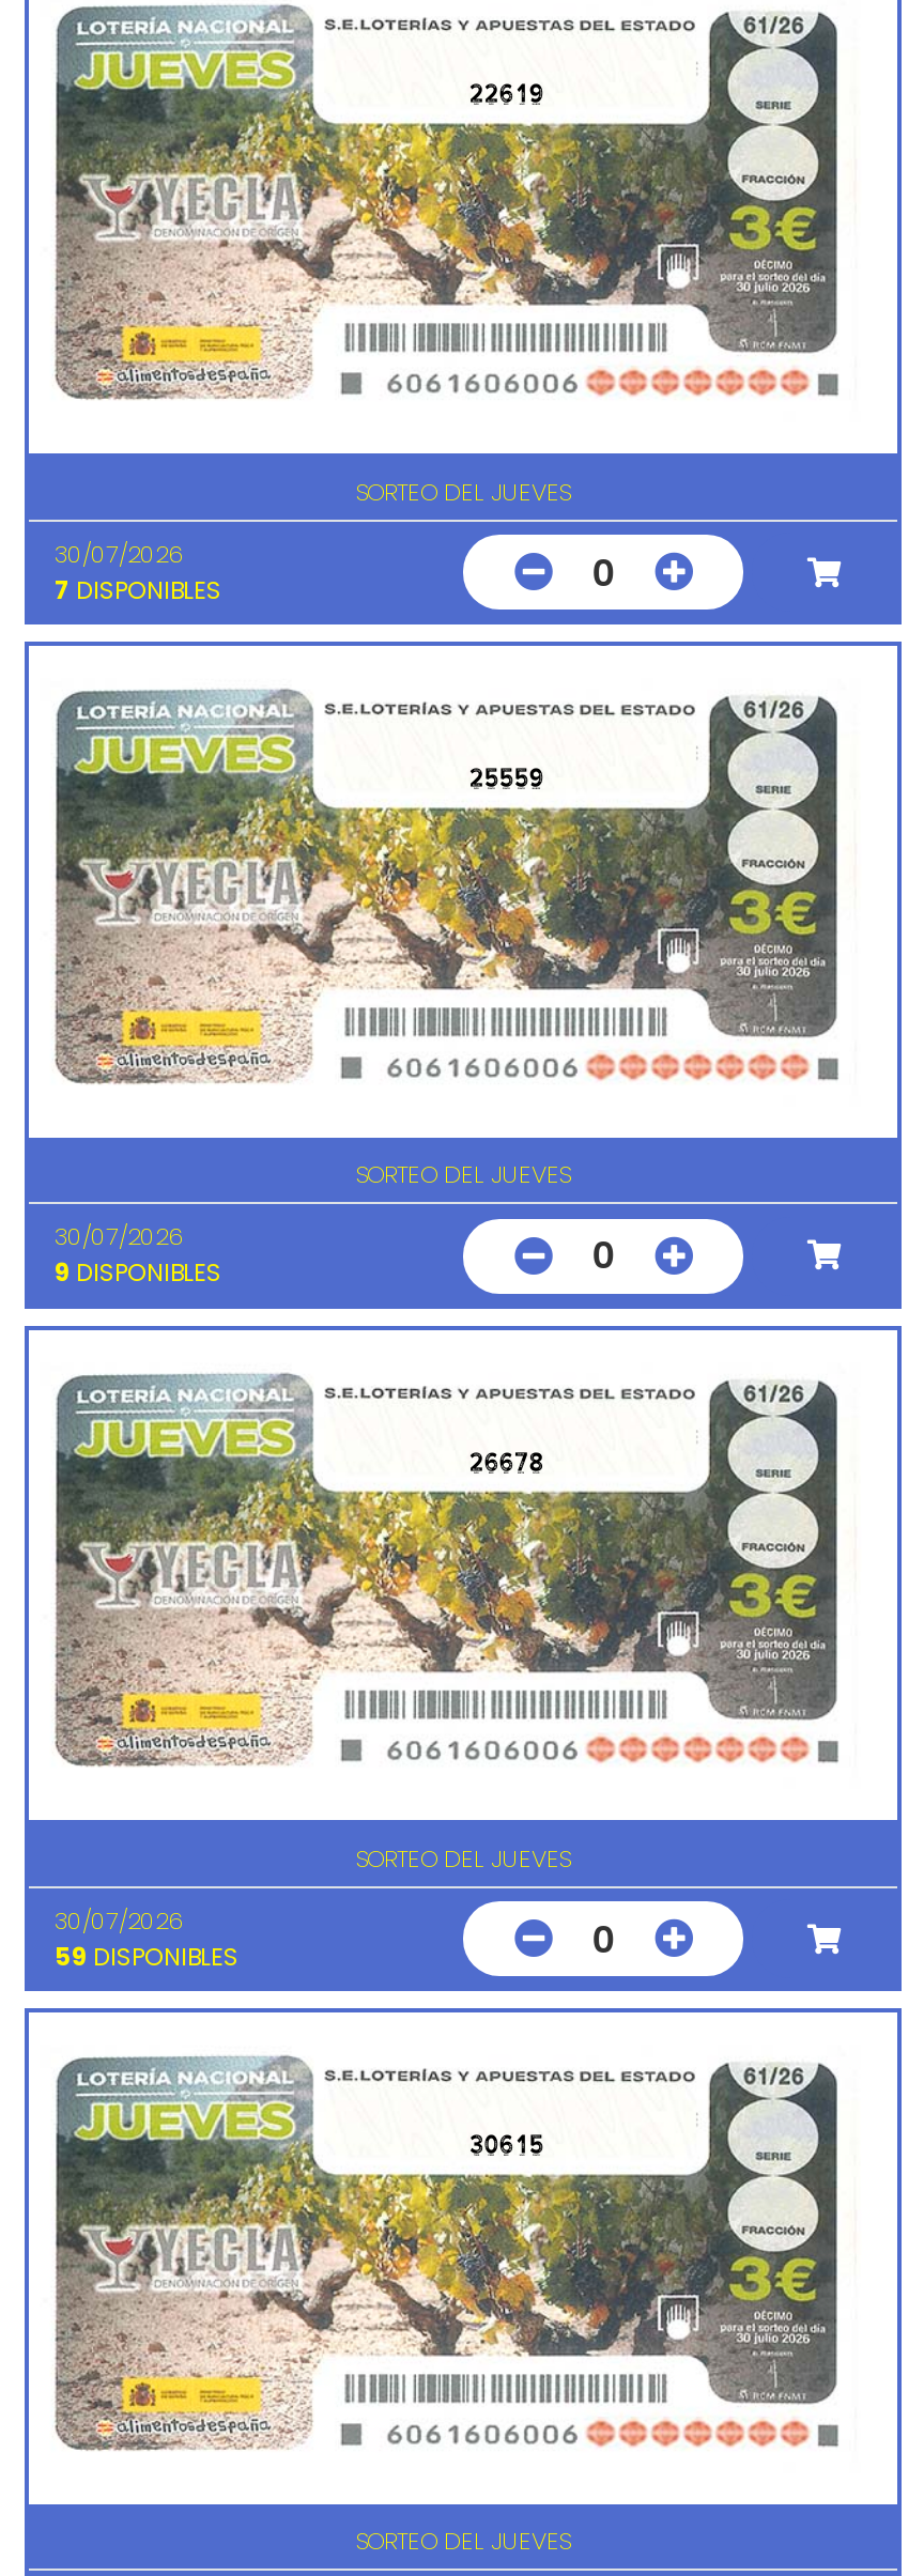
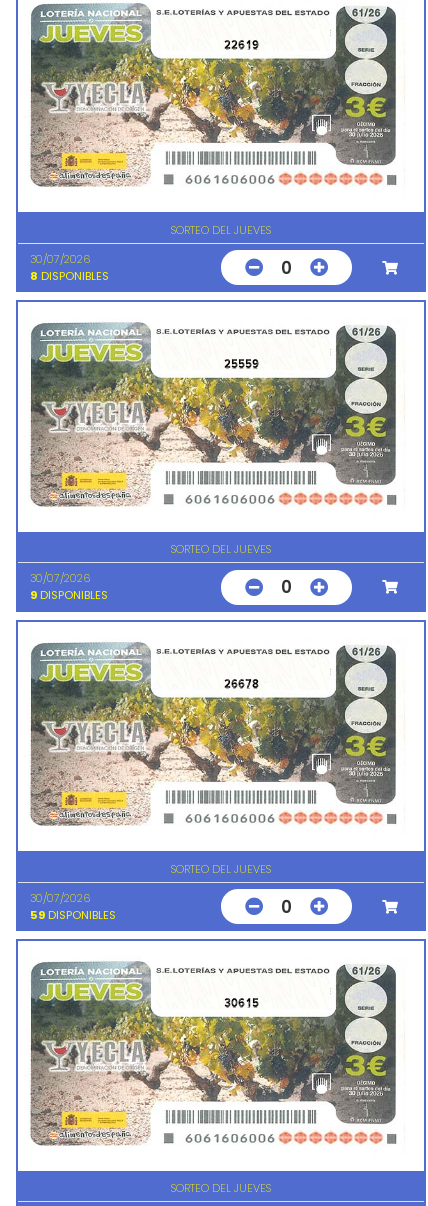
[55,573,221,607] 7 DISPONIBLES -> [30,268,109,284] 8 DISPONIBLES

